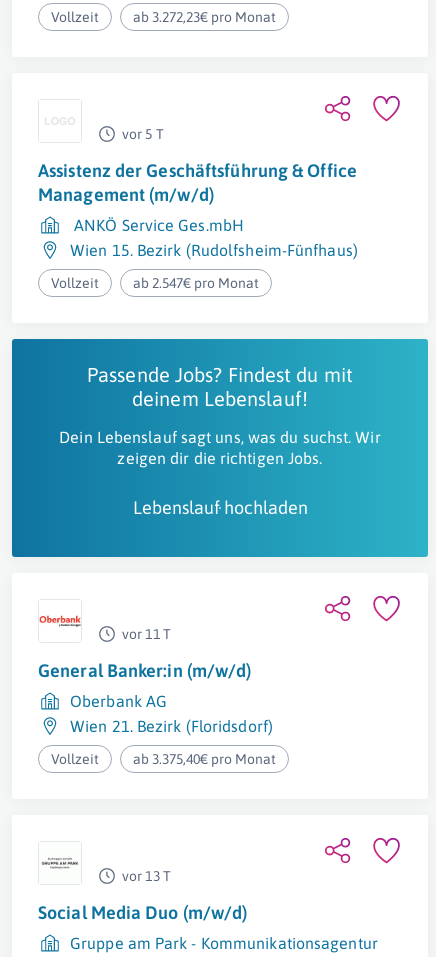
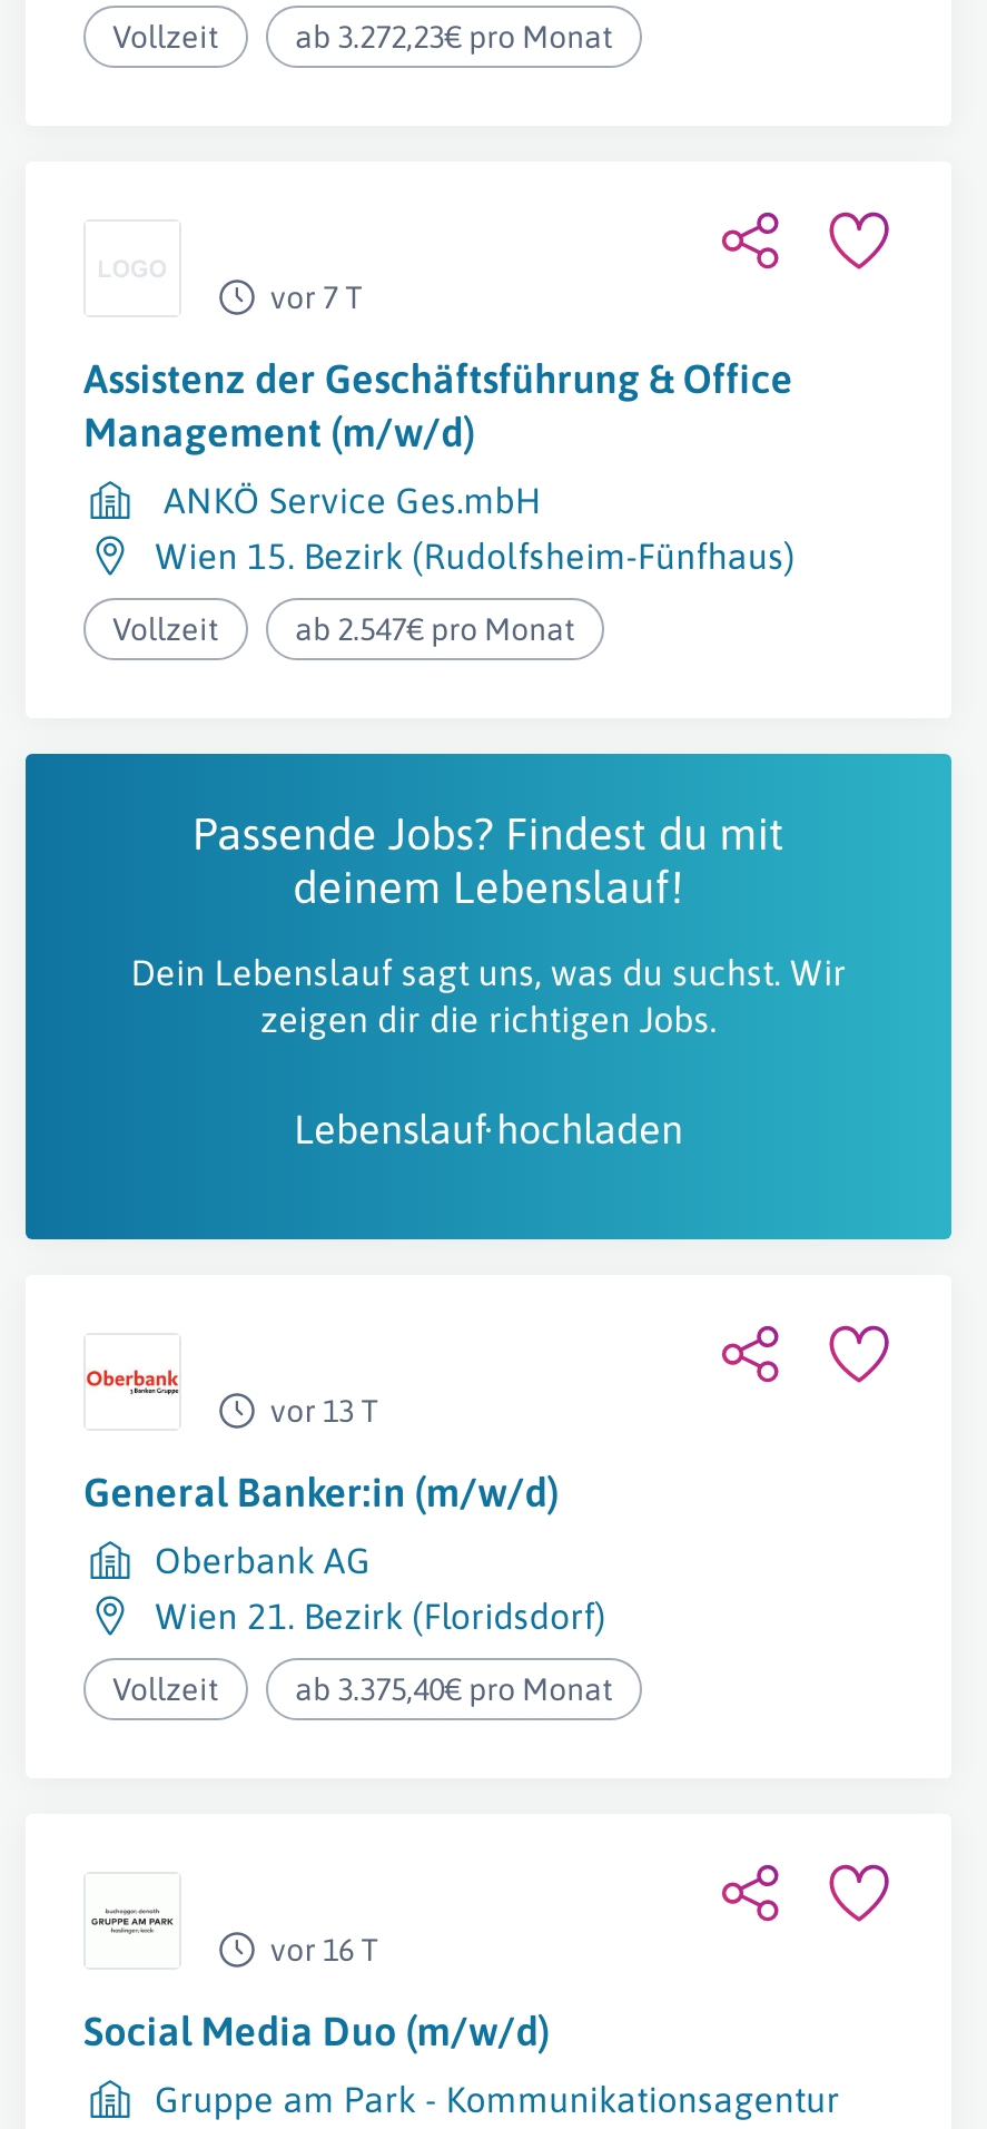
[122,126,164,142] vor 5 T -> [270,279,363,315] vor 7 T
[122,626,171,642] vor 11 T -> [270,1393,379,1429] vor 13 T
[122,868,171,884] vor 13 T -> [270,1932,379,1968] vor 16 T

